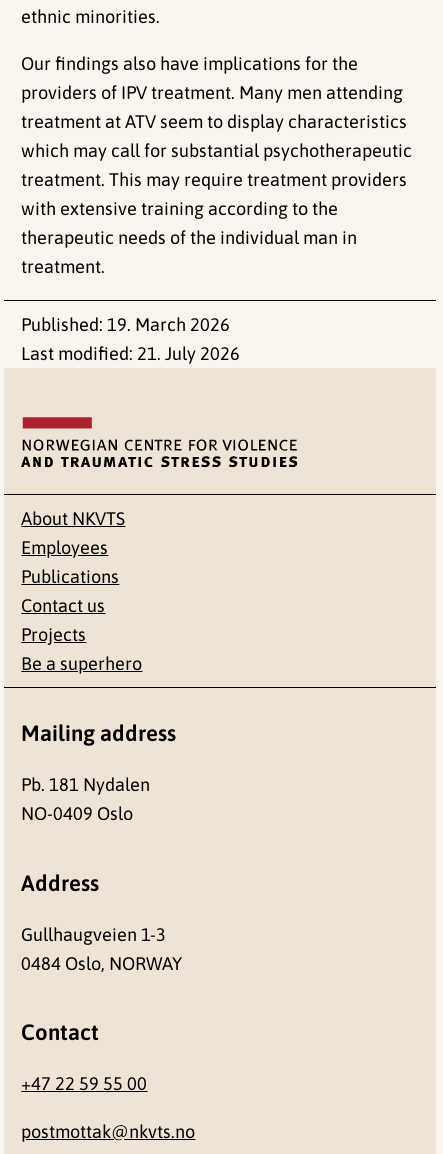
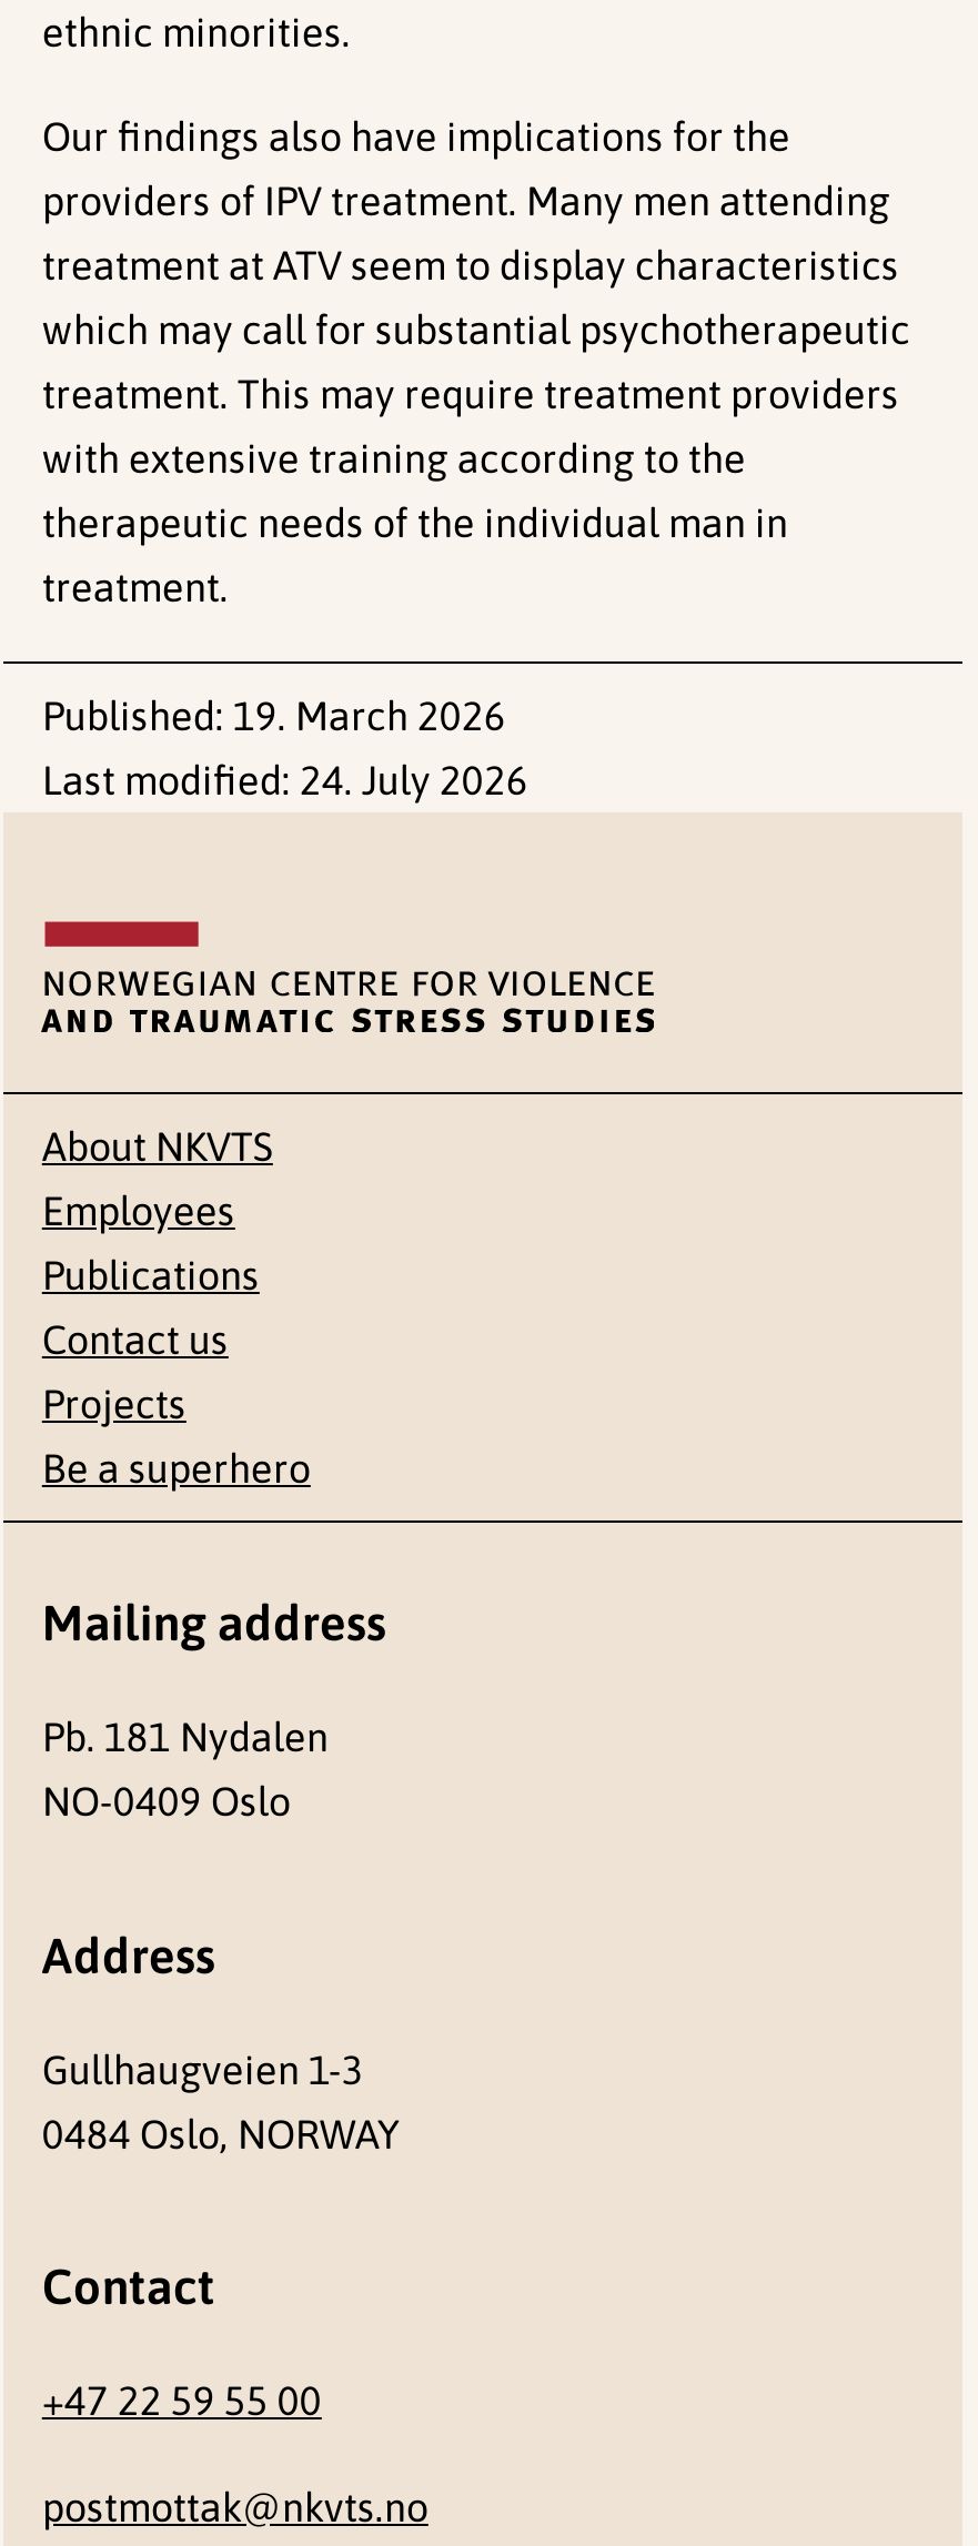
[21,343,240,364] Last modified: 21. July 2026 -> [42,756,528,803] Last modified: 24. July 2026

